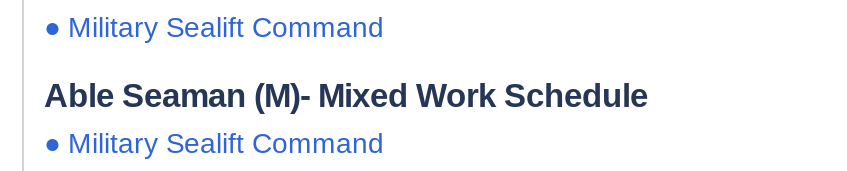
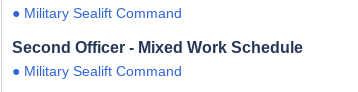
[44,77,648,113] Able Seaman (M)- Mixed Work Schedule -> [12,38,303,56] Second Officer - Mixed Work Schedule

